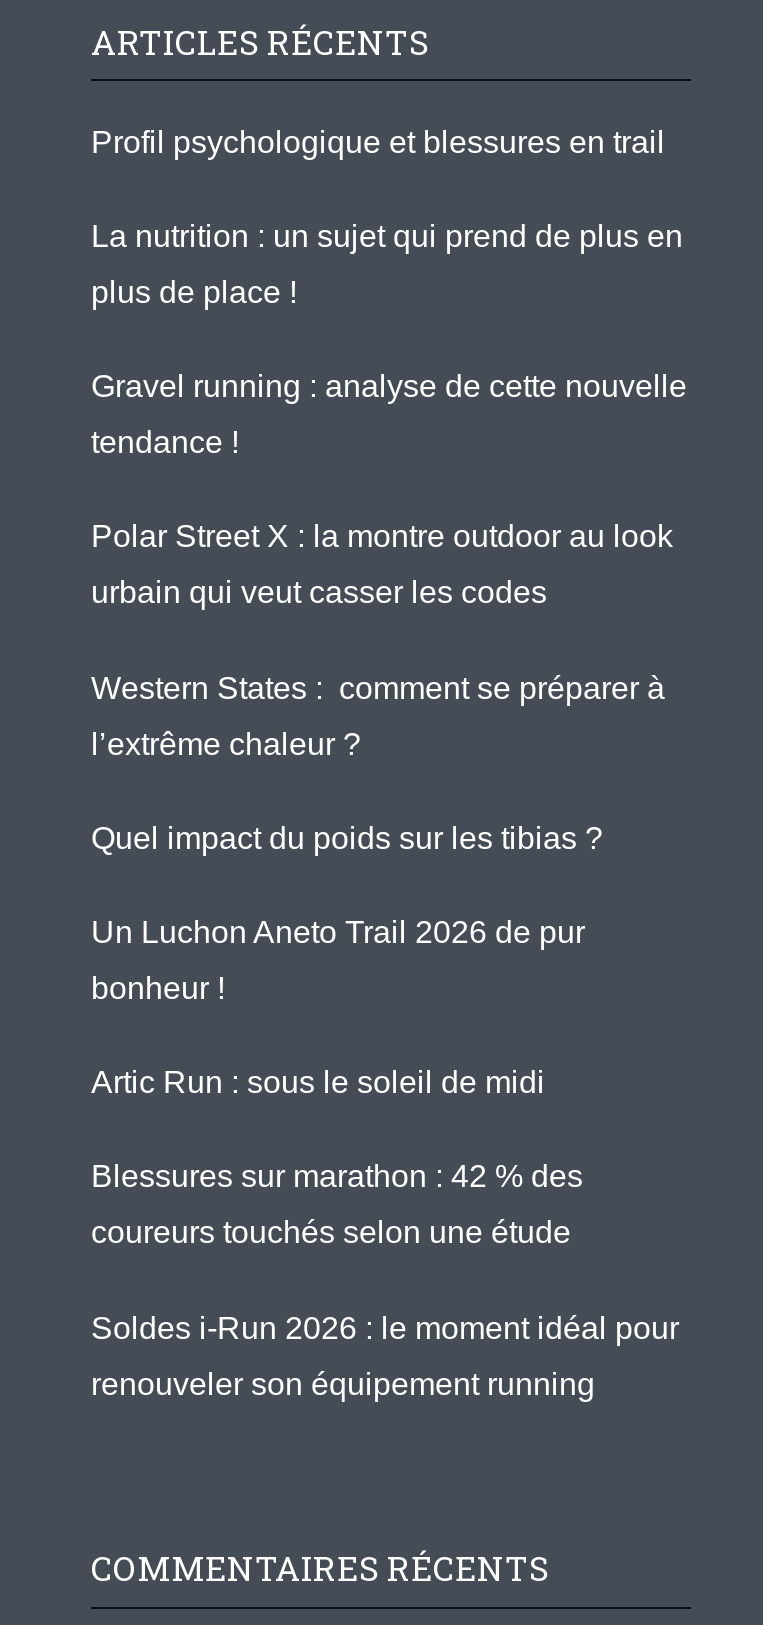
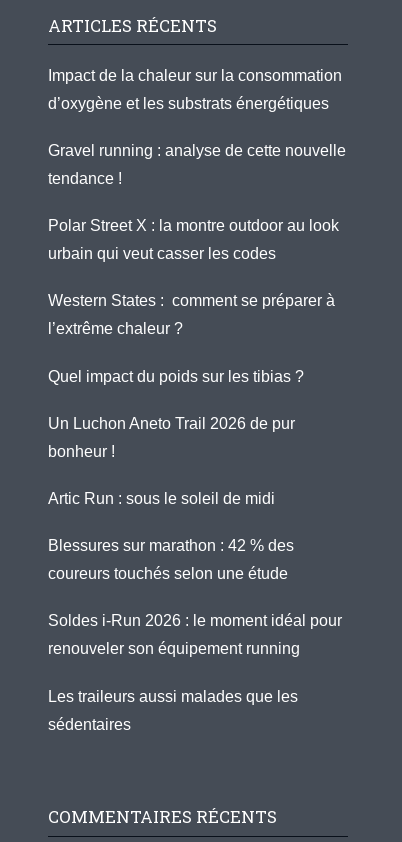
[91,125,683,309] Profil psychologique et blessures en trail | La nutrition : un sujet qui prend de plus en | plus de place ! -> [48,67,342,112] Impact de la chaleur sur la consommation | d’oxygène et les substrats énergétiques
moved [91,369,687,1400] -> [48,142,346,657]: Gravel running : analyse de cette nouvelle | tendance ! | Polar Street X : la montre outdoor au look | ... | Soldes i-Run 2026 : le moment idéal pour | renouveler son équipement running
none -> [48,687,298,732] Les traileurs aussi malades que les | sédentaires

